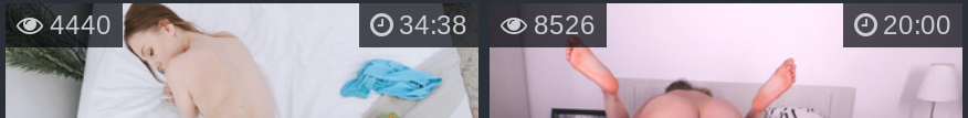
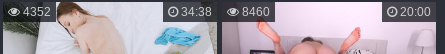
[43,10,112,41] 4440 -> [20,5,51,19] 4352
[392,10,596,41] 34:38 8526 -> [178,5,270,19] 34:38 8460

